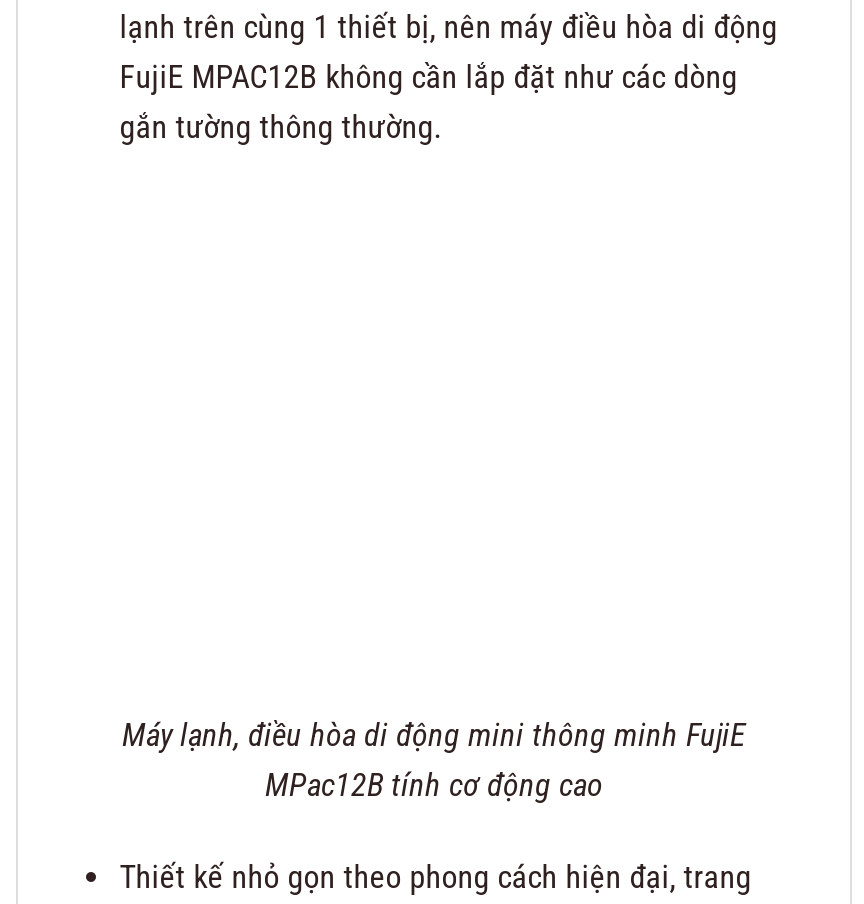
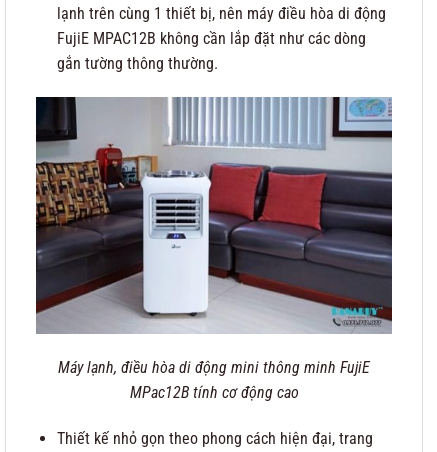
none -> [35,96,393,335] [image]

